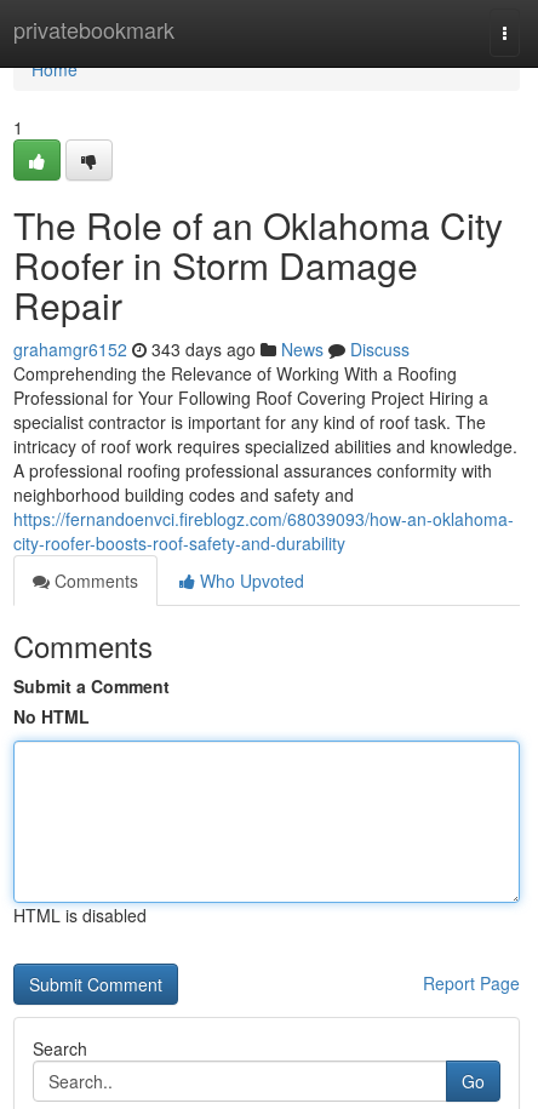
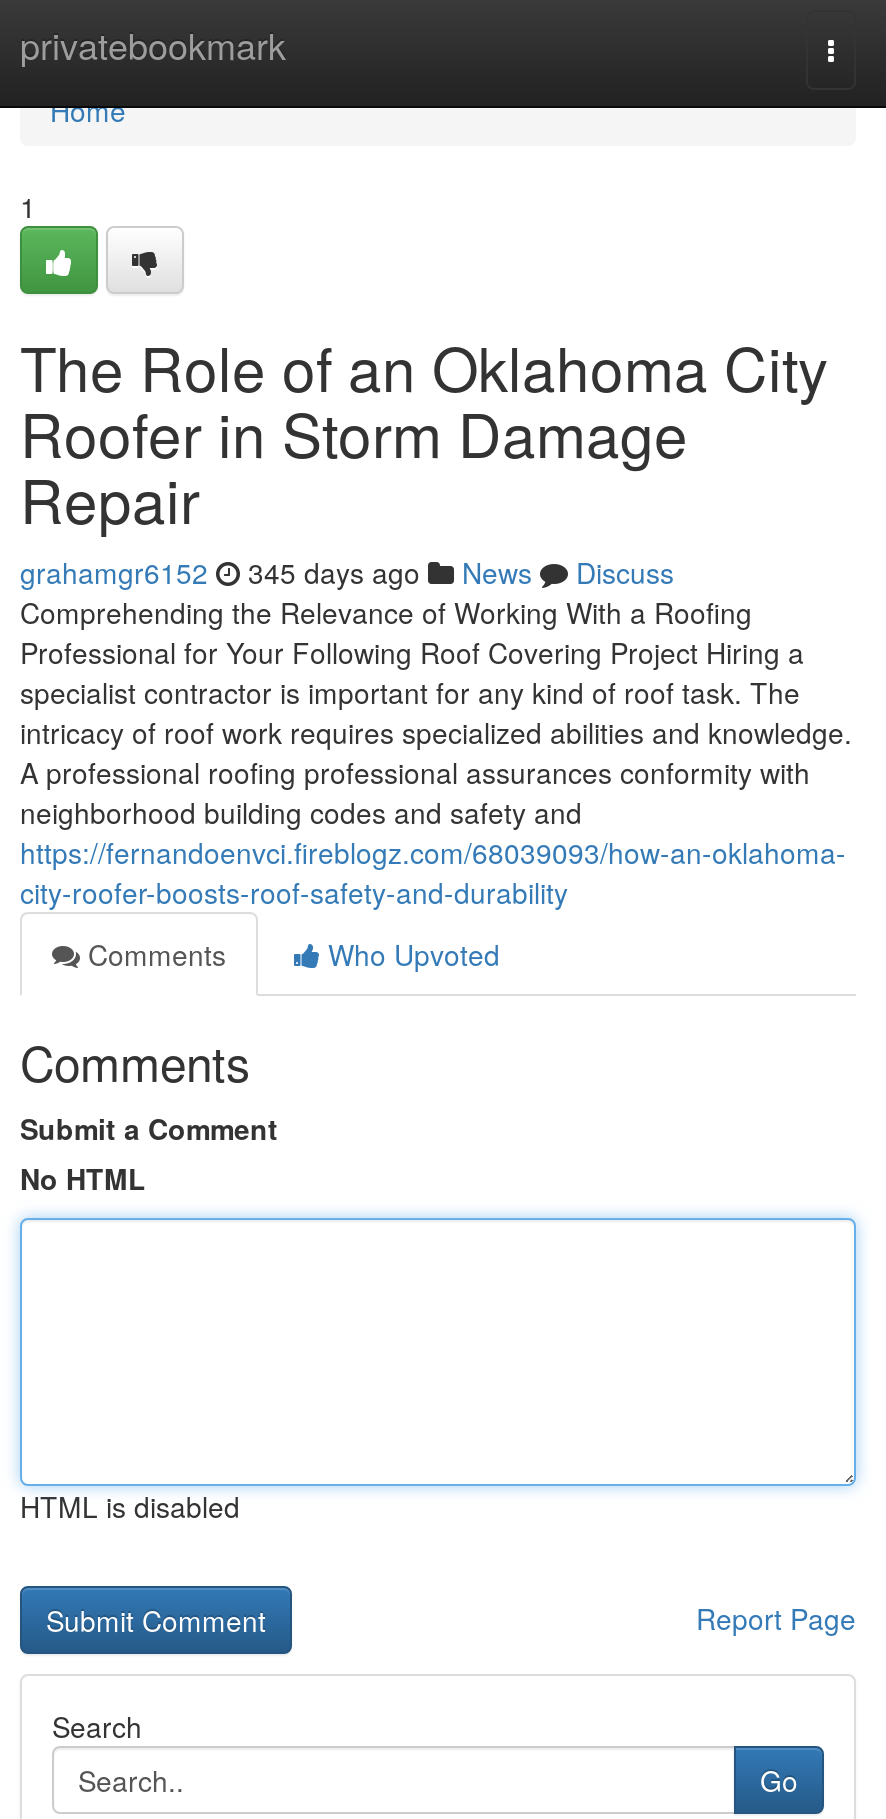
[13,337,410,361] grahamgr6152 343 days ago News Discuss -> [20,552,674,592] grahamgr6152 345 days ago News Discuss

